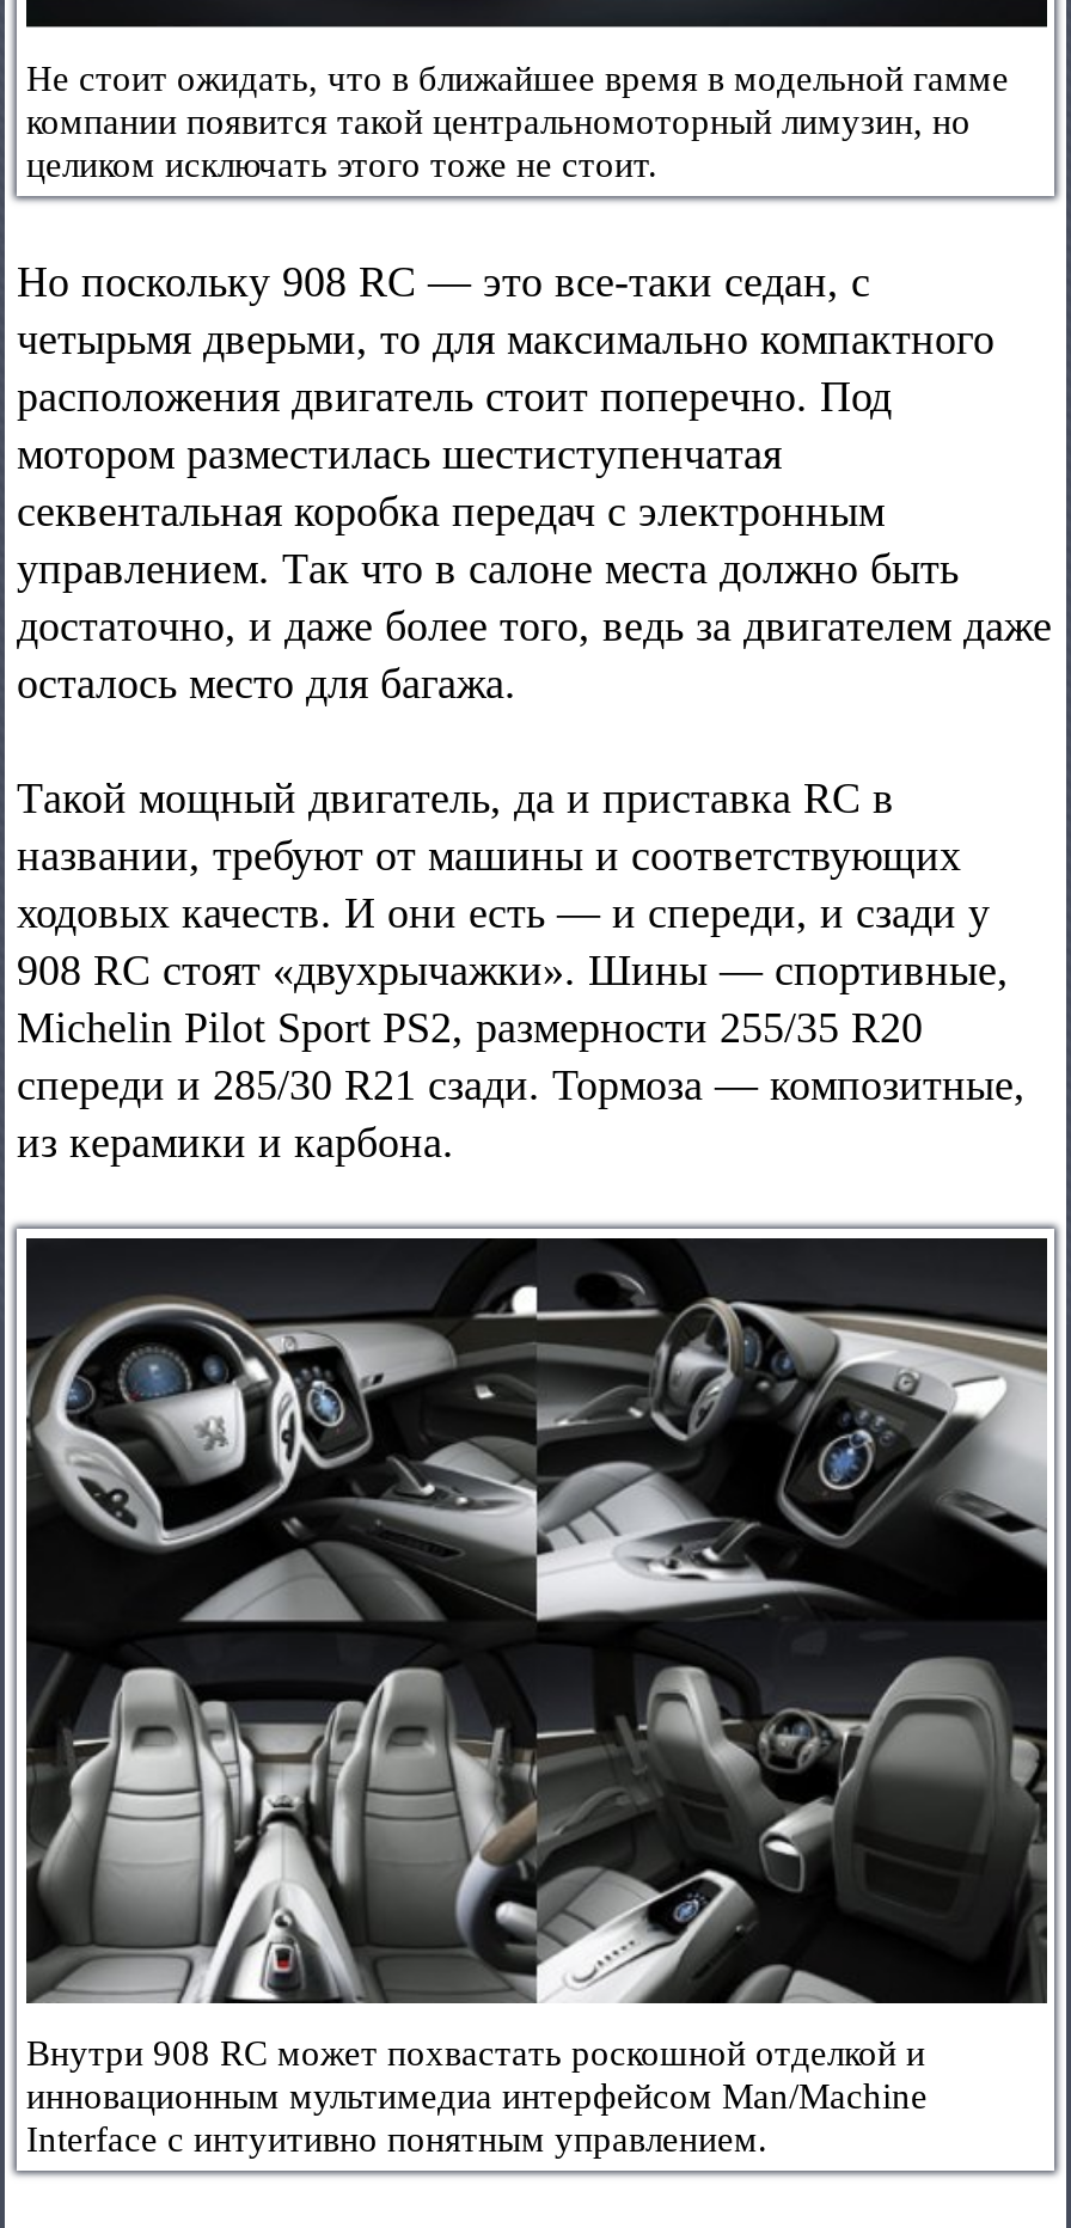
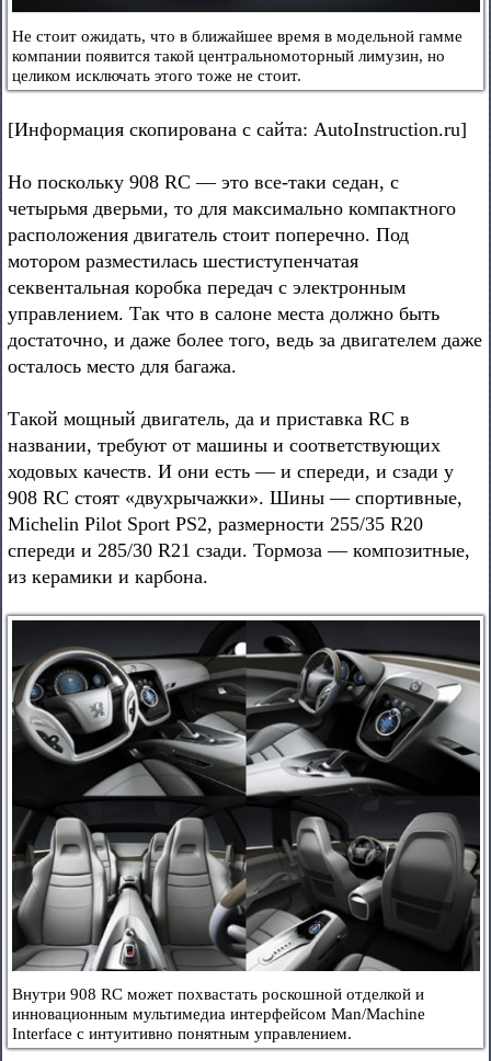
none -> [8,118,467,140] [Информация скопирована с сайта: AutoInstruction.ru]

